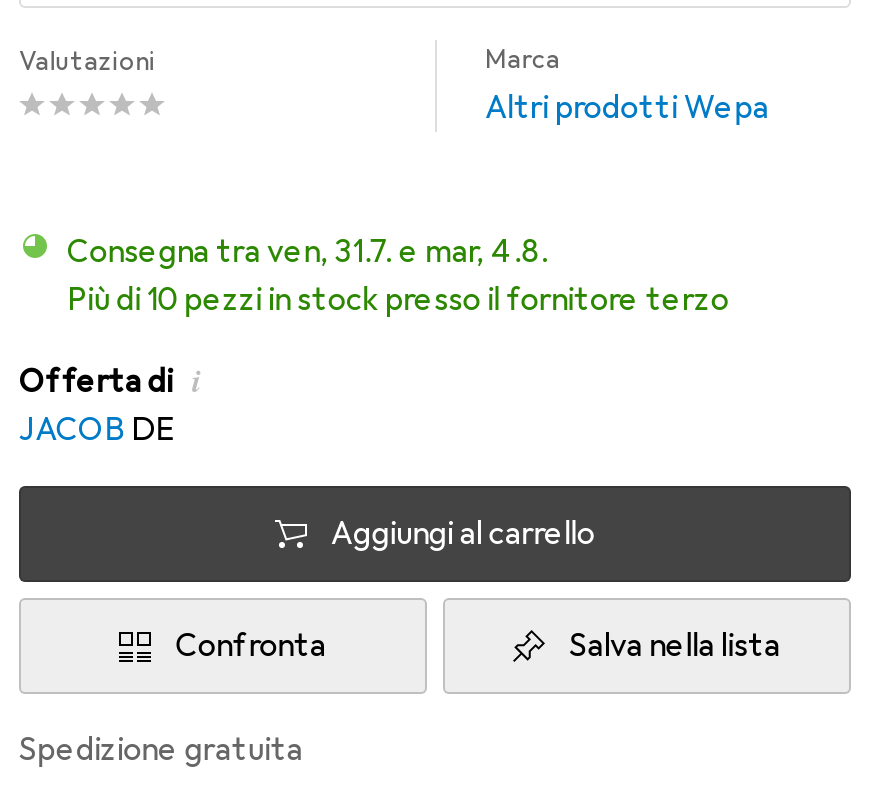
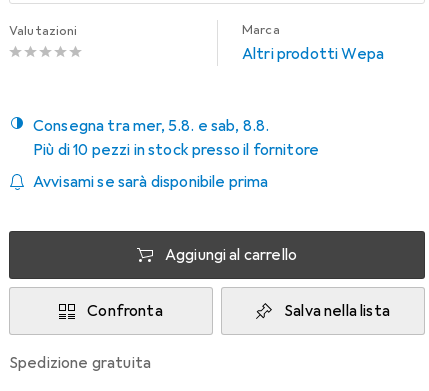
[67,232,729,320] Consegna tra ven, 31.7. e mar, 4.8. | Più di 10 pezzi in stock presso il fornitore terzo -> [33,116,319,160] Consegna tra mer, 5.8. e sab, 8.8. | Più di 10 pezzi in stock presso il fornitore
[19,358,200,450] Offerta di i | JACOB DE -> [33,172,268,192] Avvisami se sarà disponibile prima

